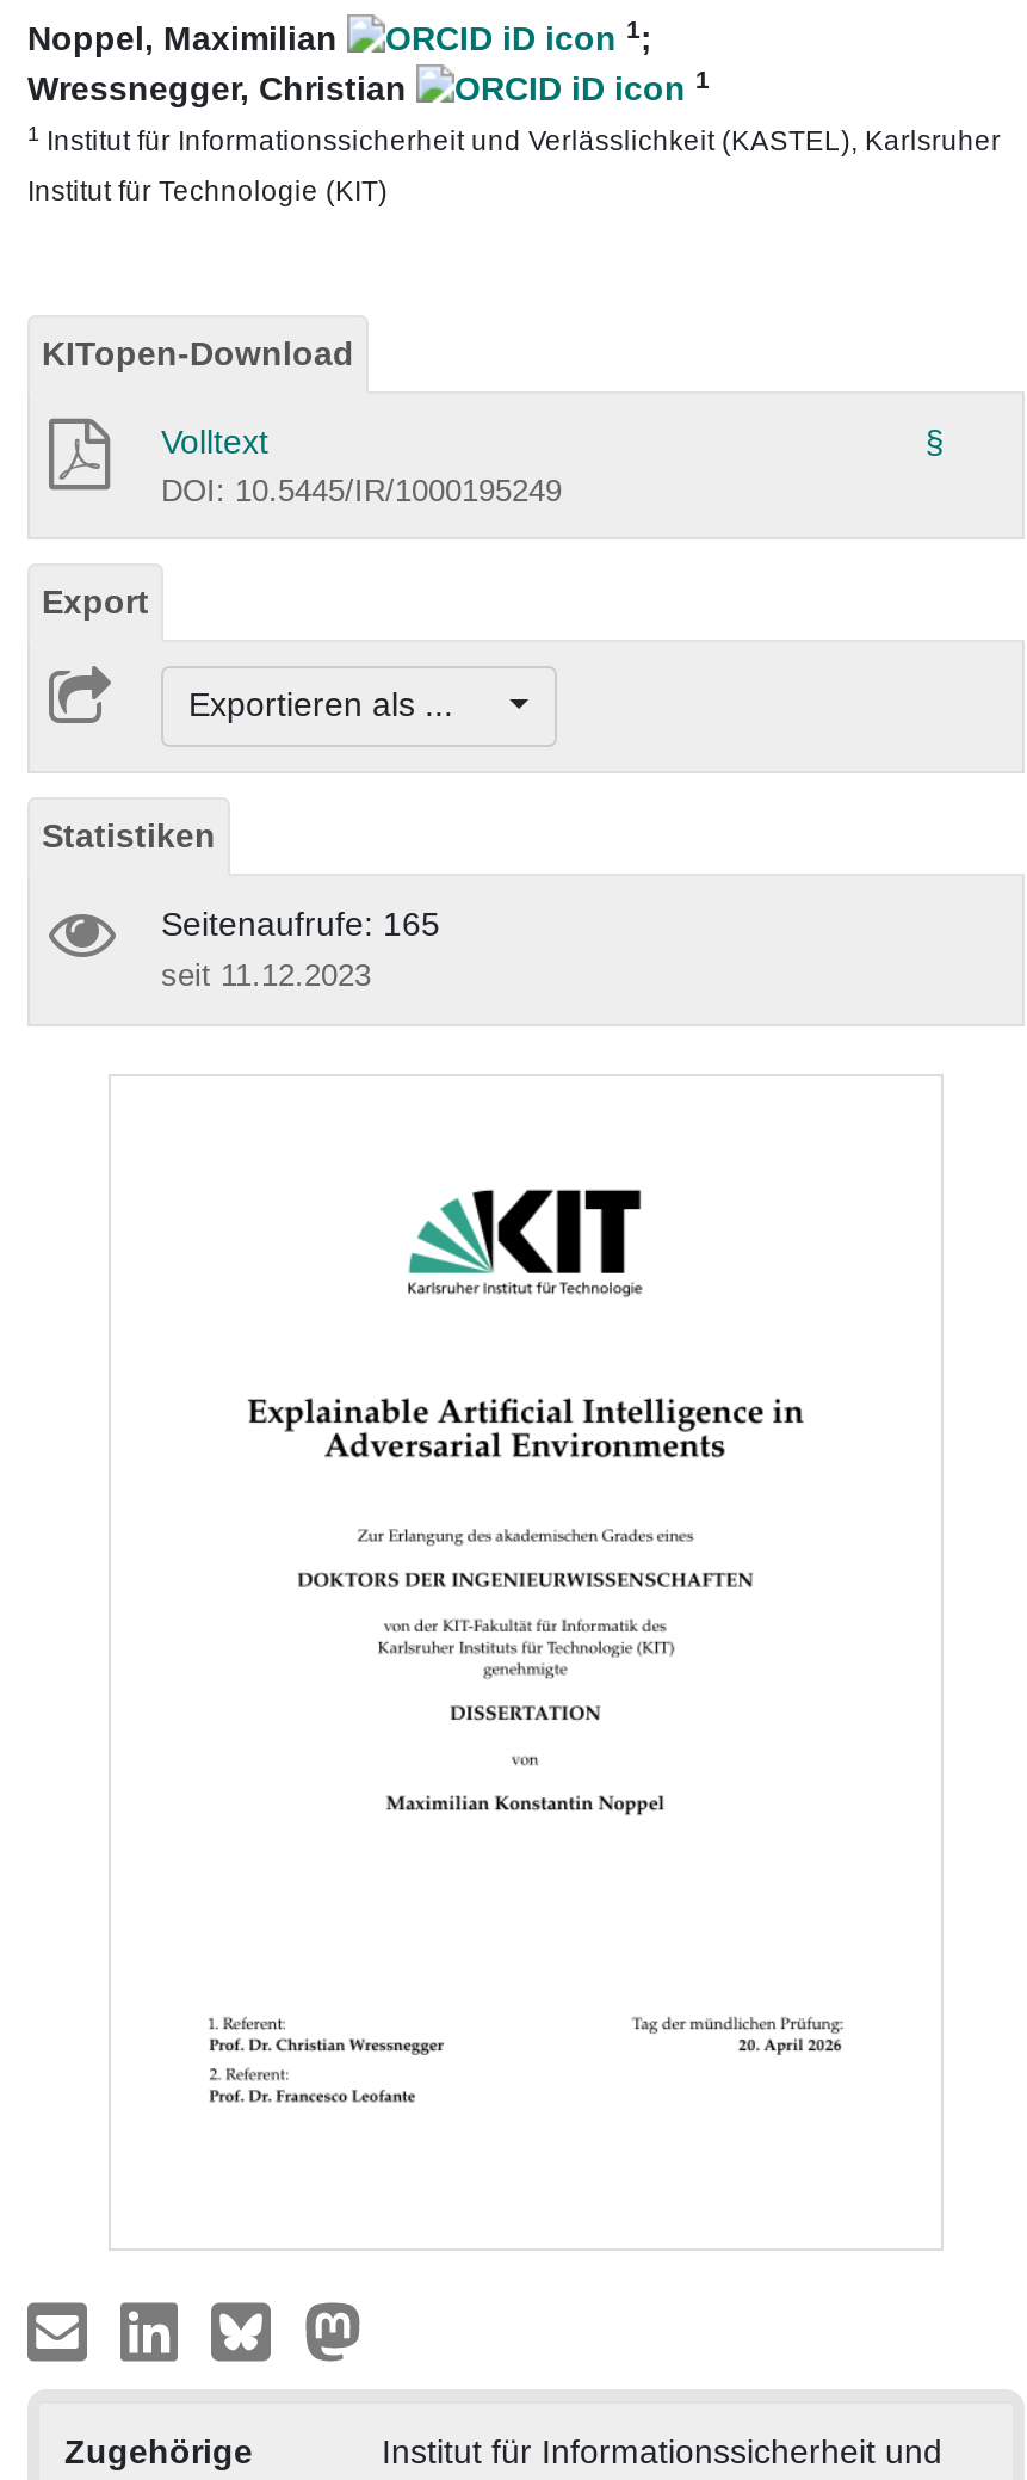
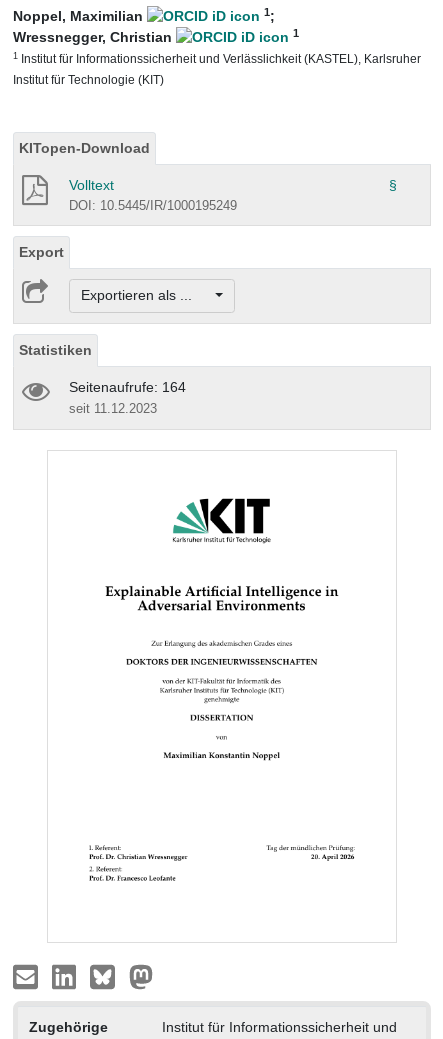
[161,903,440,942] Seitenaufrufe: 165 -> [69,378,186,394] Seitenaufrufe: 164

